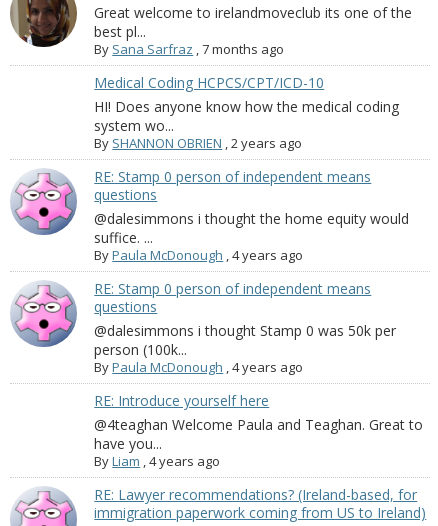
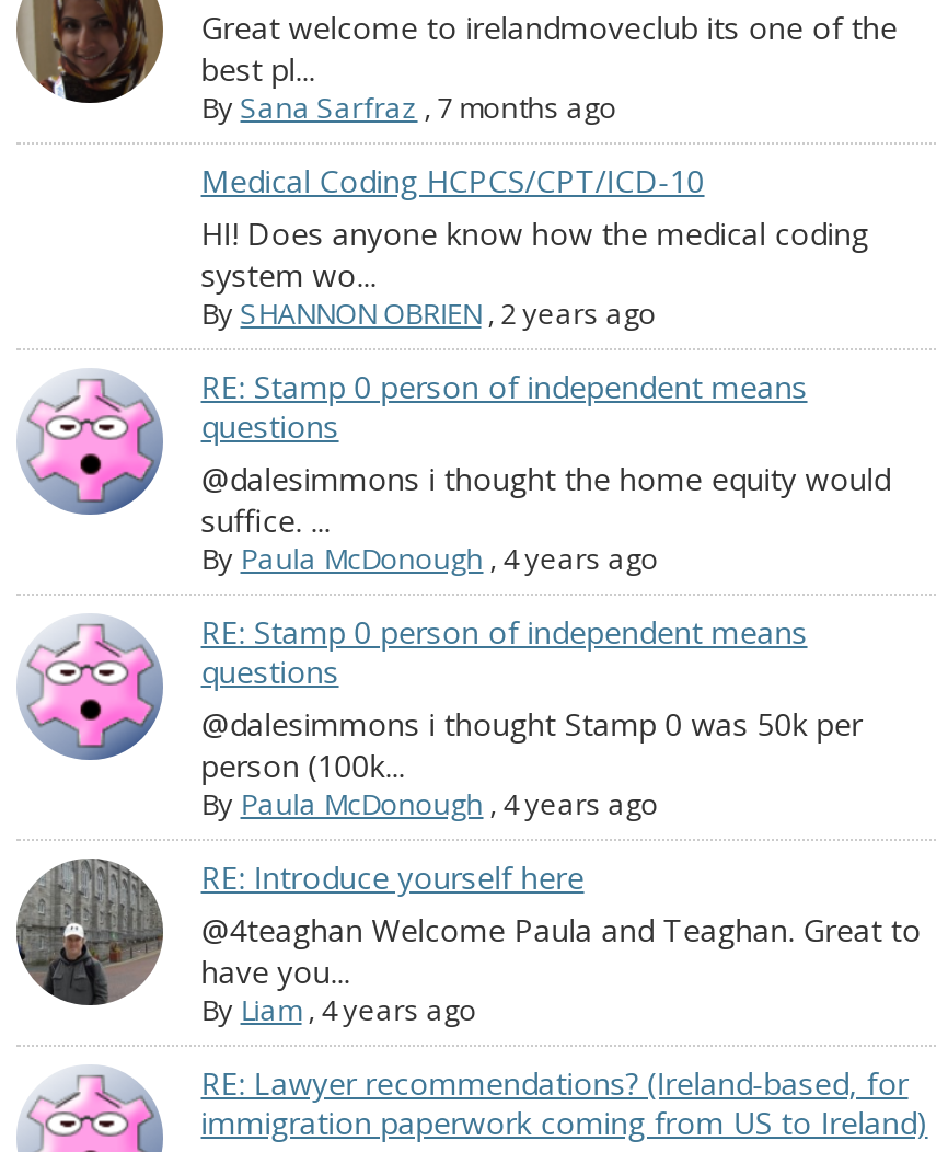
none -> [14,856,165,1007] [image]

